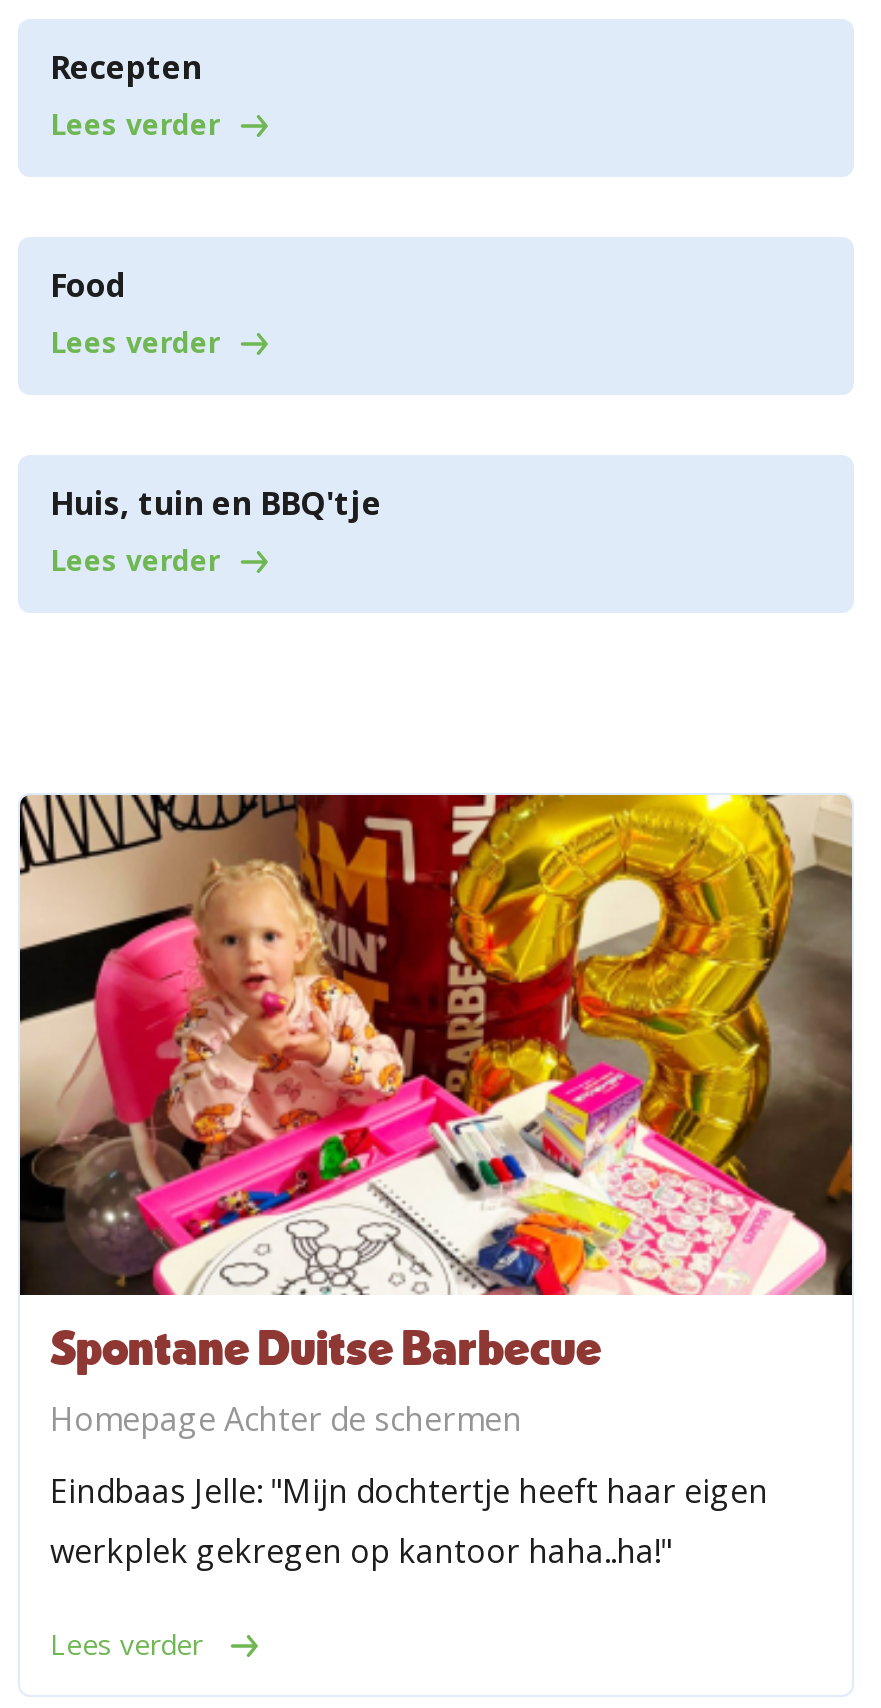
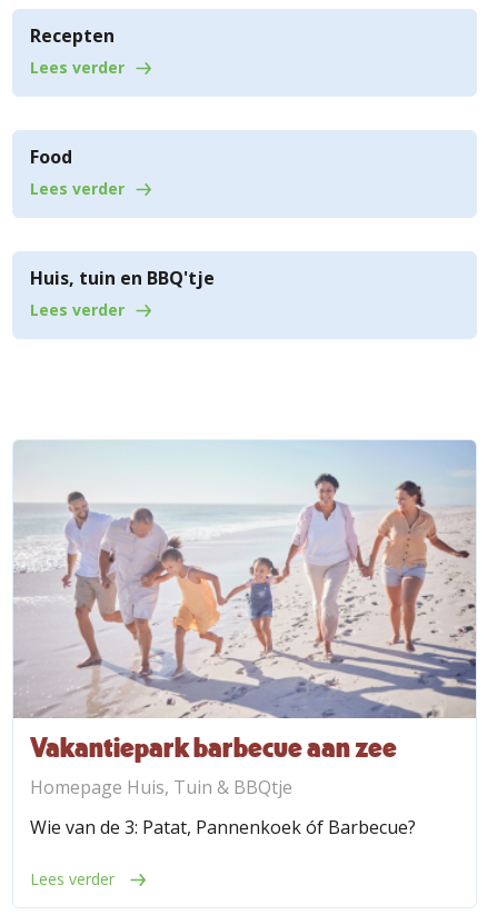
[18,793,852,1374] [image] | Spontane Duitse Barbecue -> [13,439,477,762] [image] | Vakantiepark barbecue aan zee
[50,1396,522,1440] Homepage Achter de schermen -> [30,774,292,799] Homepage Huis, Tuin & BBQtje
[50,1468,768,1572] Eindbaas Jelle: "Mijn dochtertje heeft haar eigen | werkplek gekregen op kantoor haha..ha!" -> [30,814,416,839] Wie van de 3: Patat, Pannenkoek óf Barbecue?

